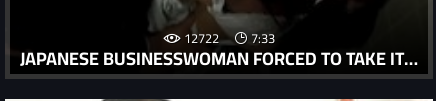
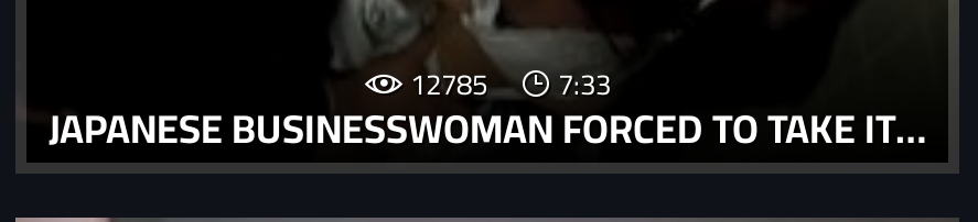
[184,26,275,50] 12722 7:33 -> [410,57,611,109] 12785 7:33

